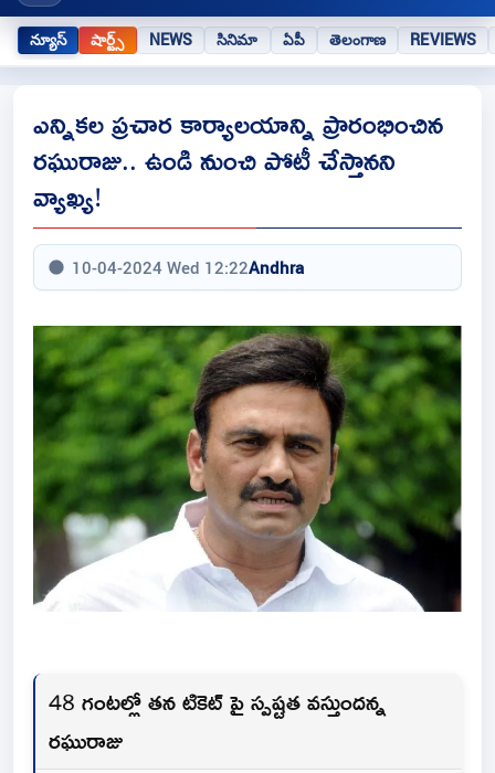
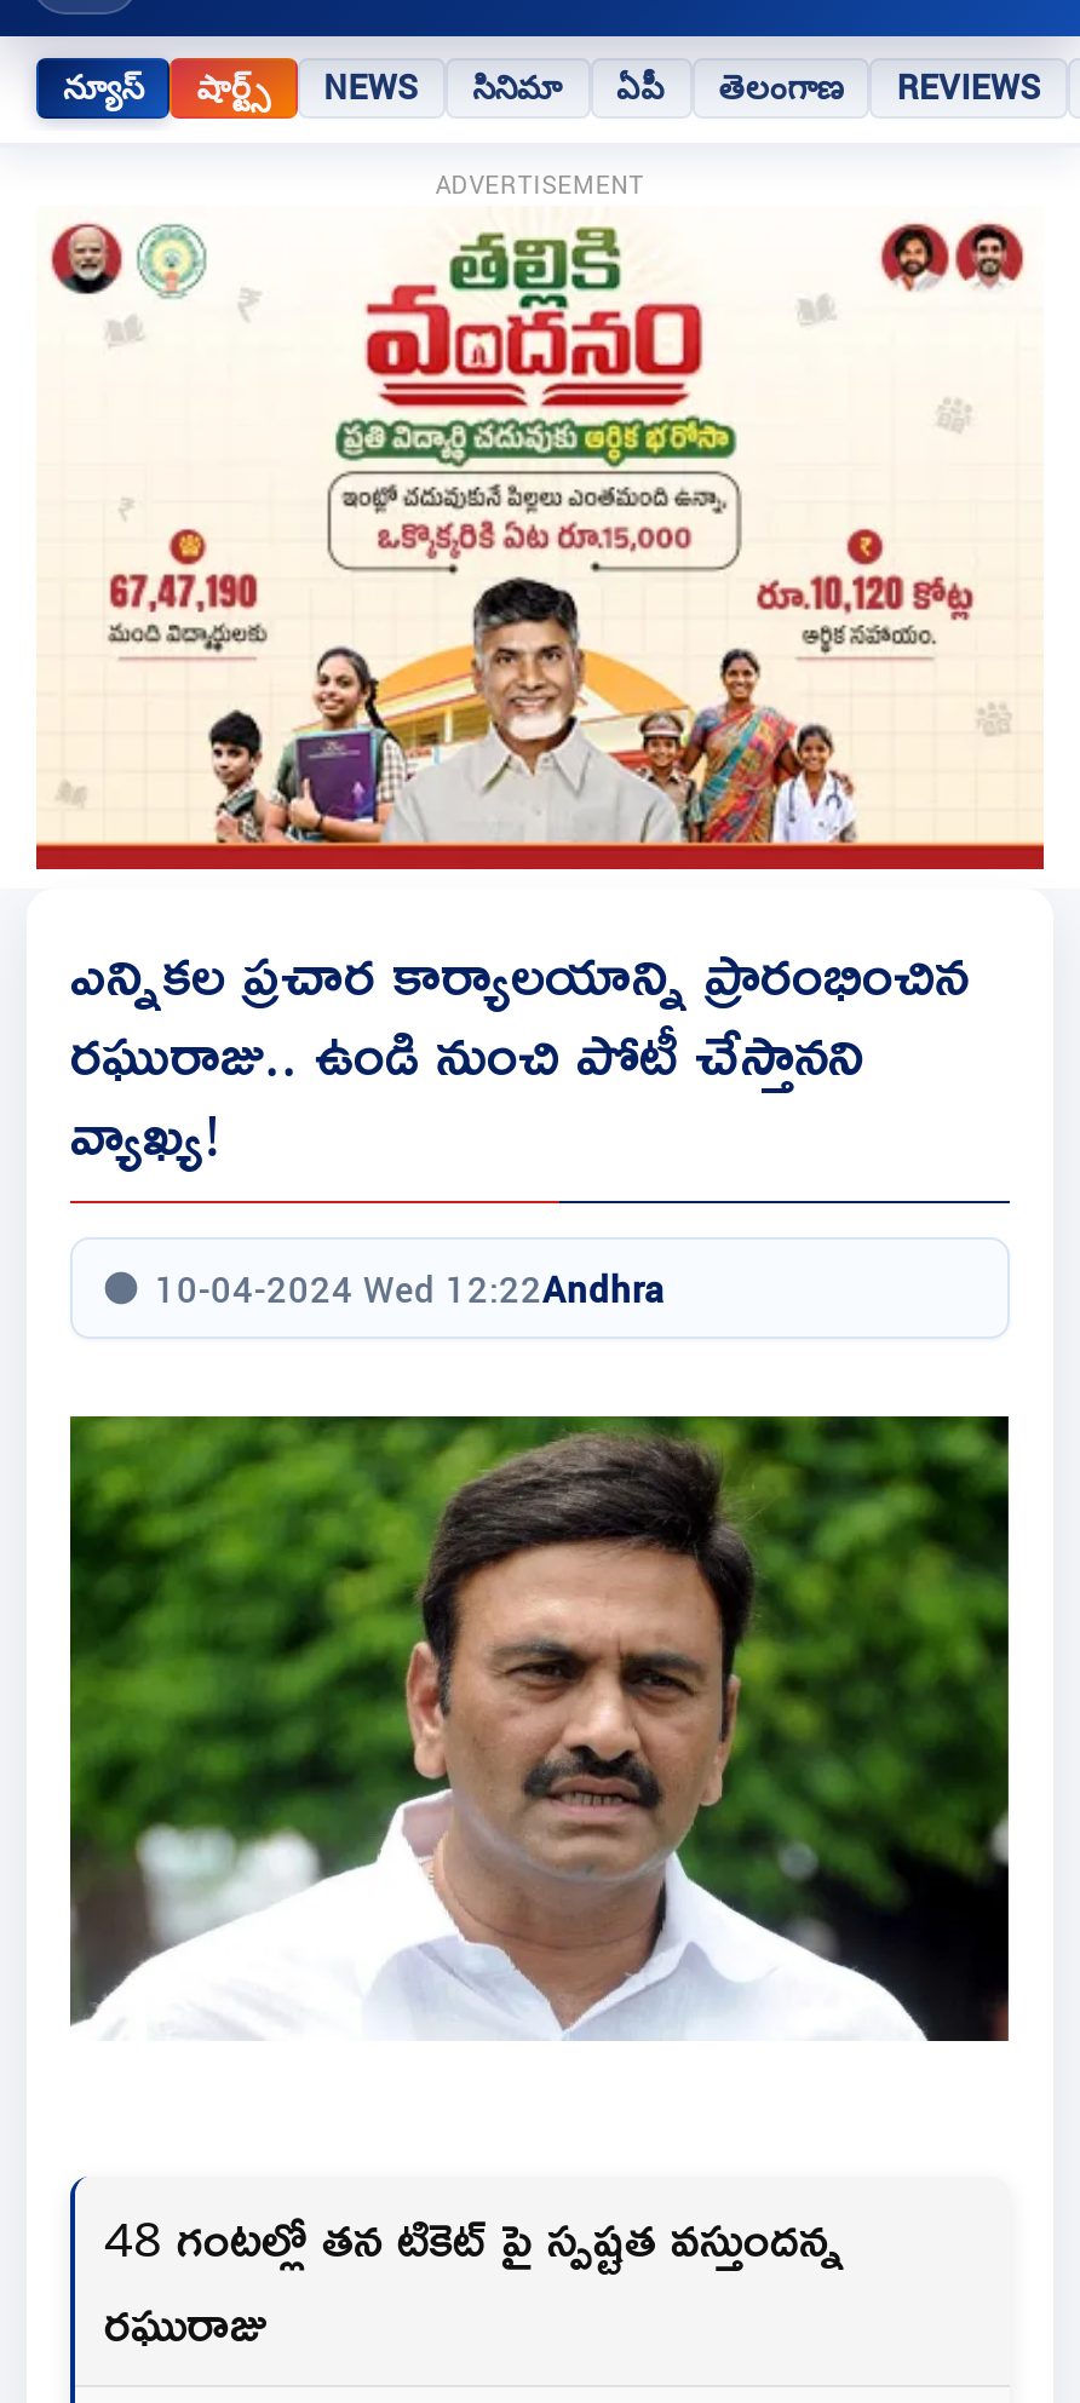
none -> [34,220,1046,872] [image]
none -> [436,168,644,201] ADVERTISEMENT

